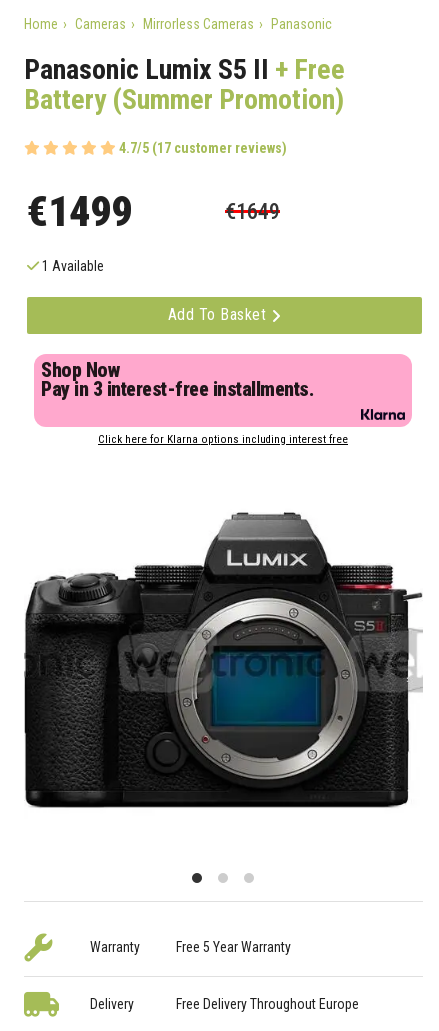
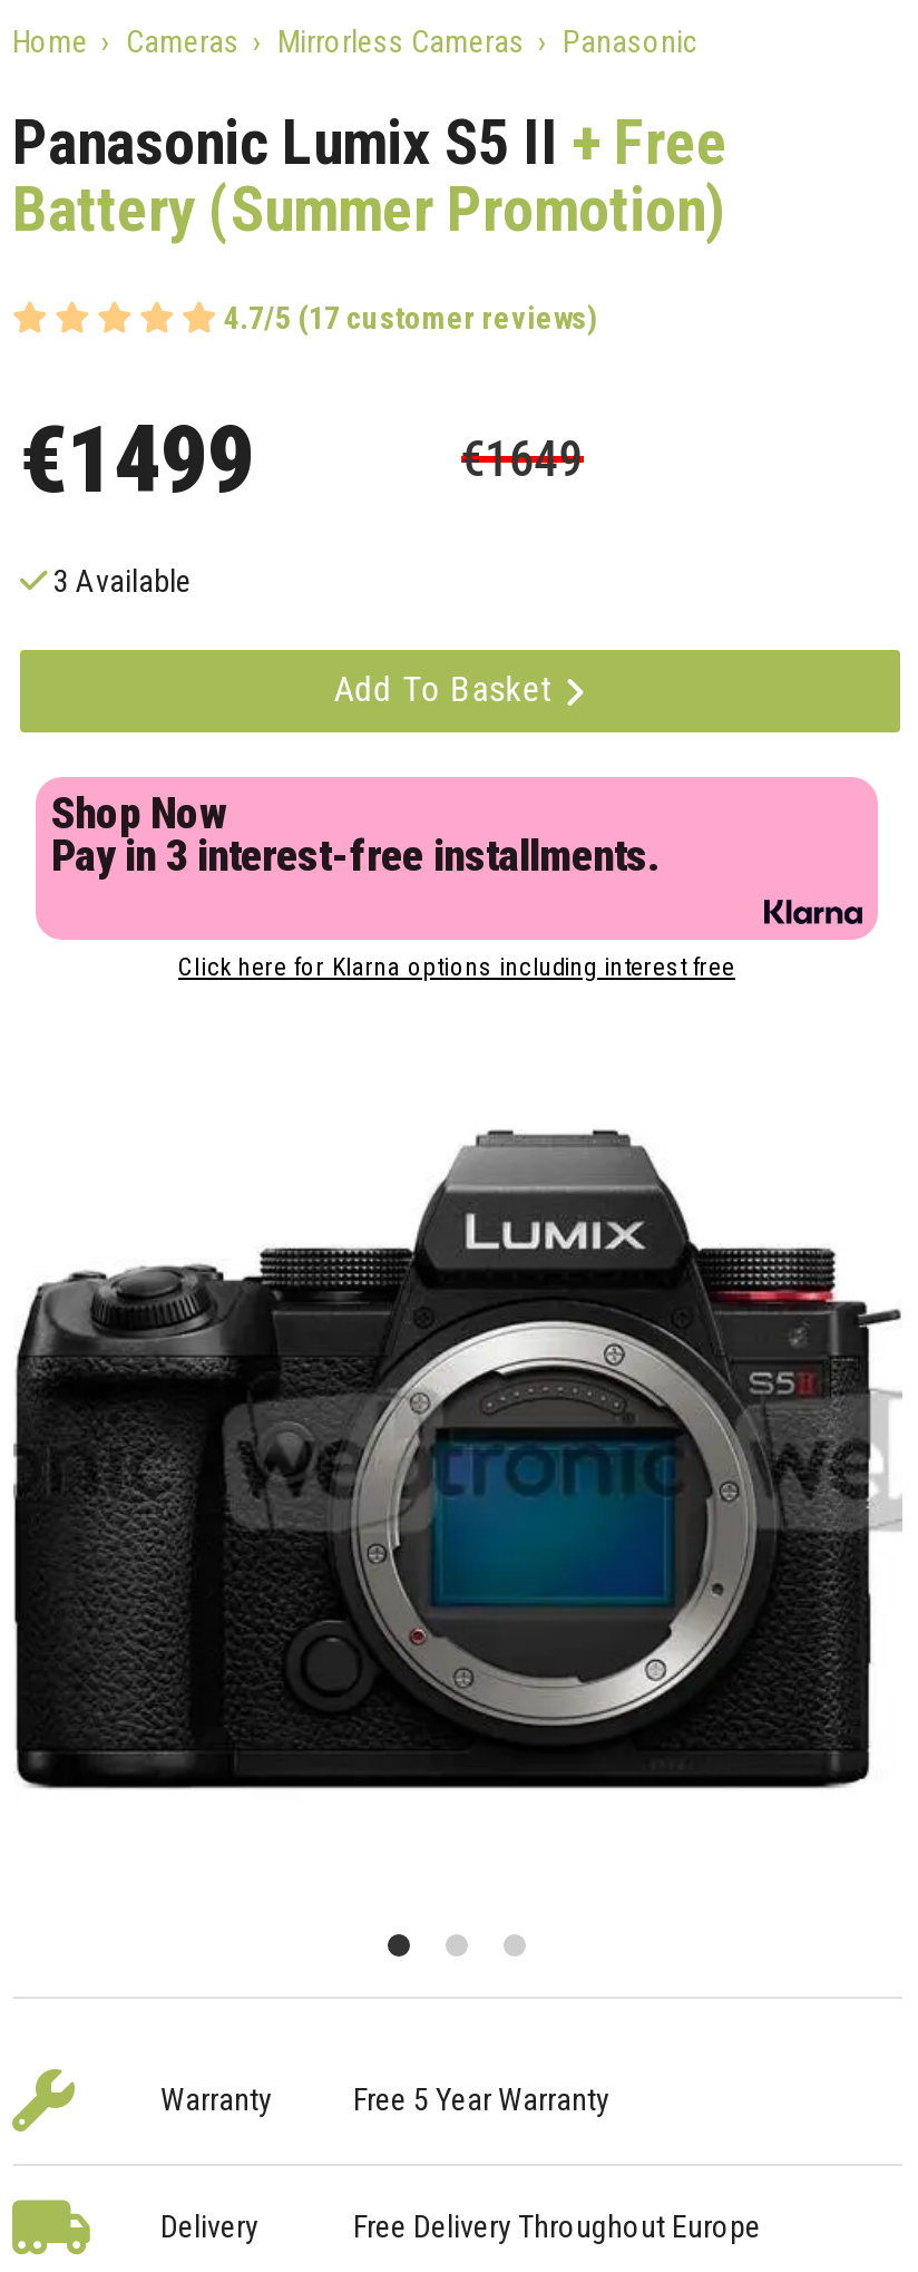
[39,258,104,274] 1 Available -> [47,564,192,599] 3 Available

